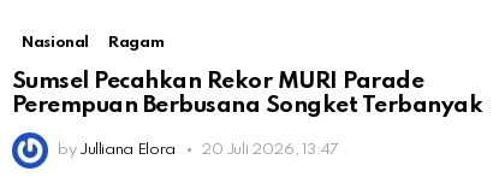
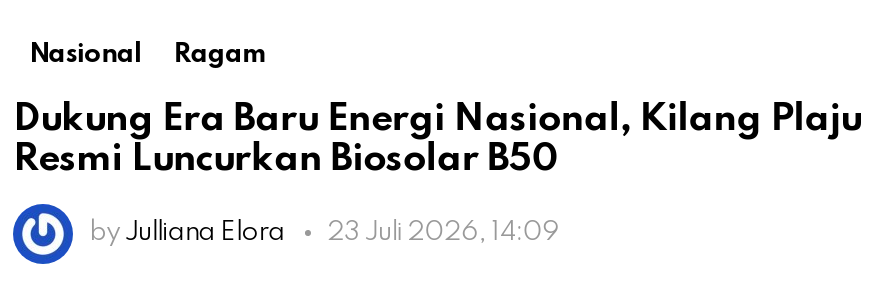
[12,69,482,116] Sumsel Pecahkan Rekor MURI Parade | Perempuan Berbusana Songket Terbanyak -> [13,99,861,177] Dukung Era Baru Energi Nasional, Kilang Plaju | Resmi Luncurkan Biosolar B50
[58,141,339,157] by Julliana Elora 20 Juli 2026, 13:47 -> [89,219,559,245] by Julliana Elora 23 Juli 2026, 14:09

